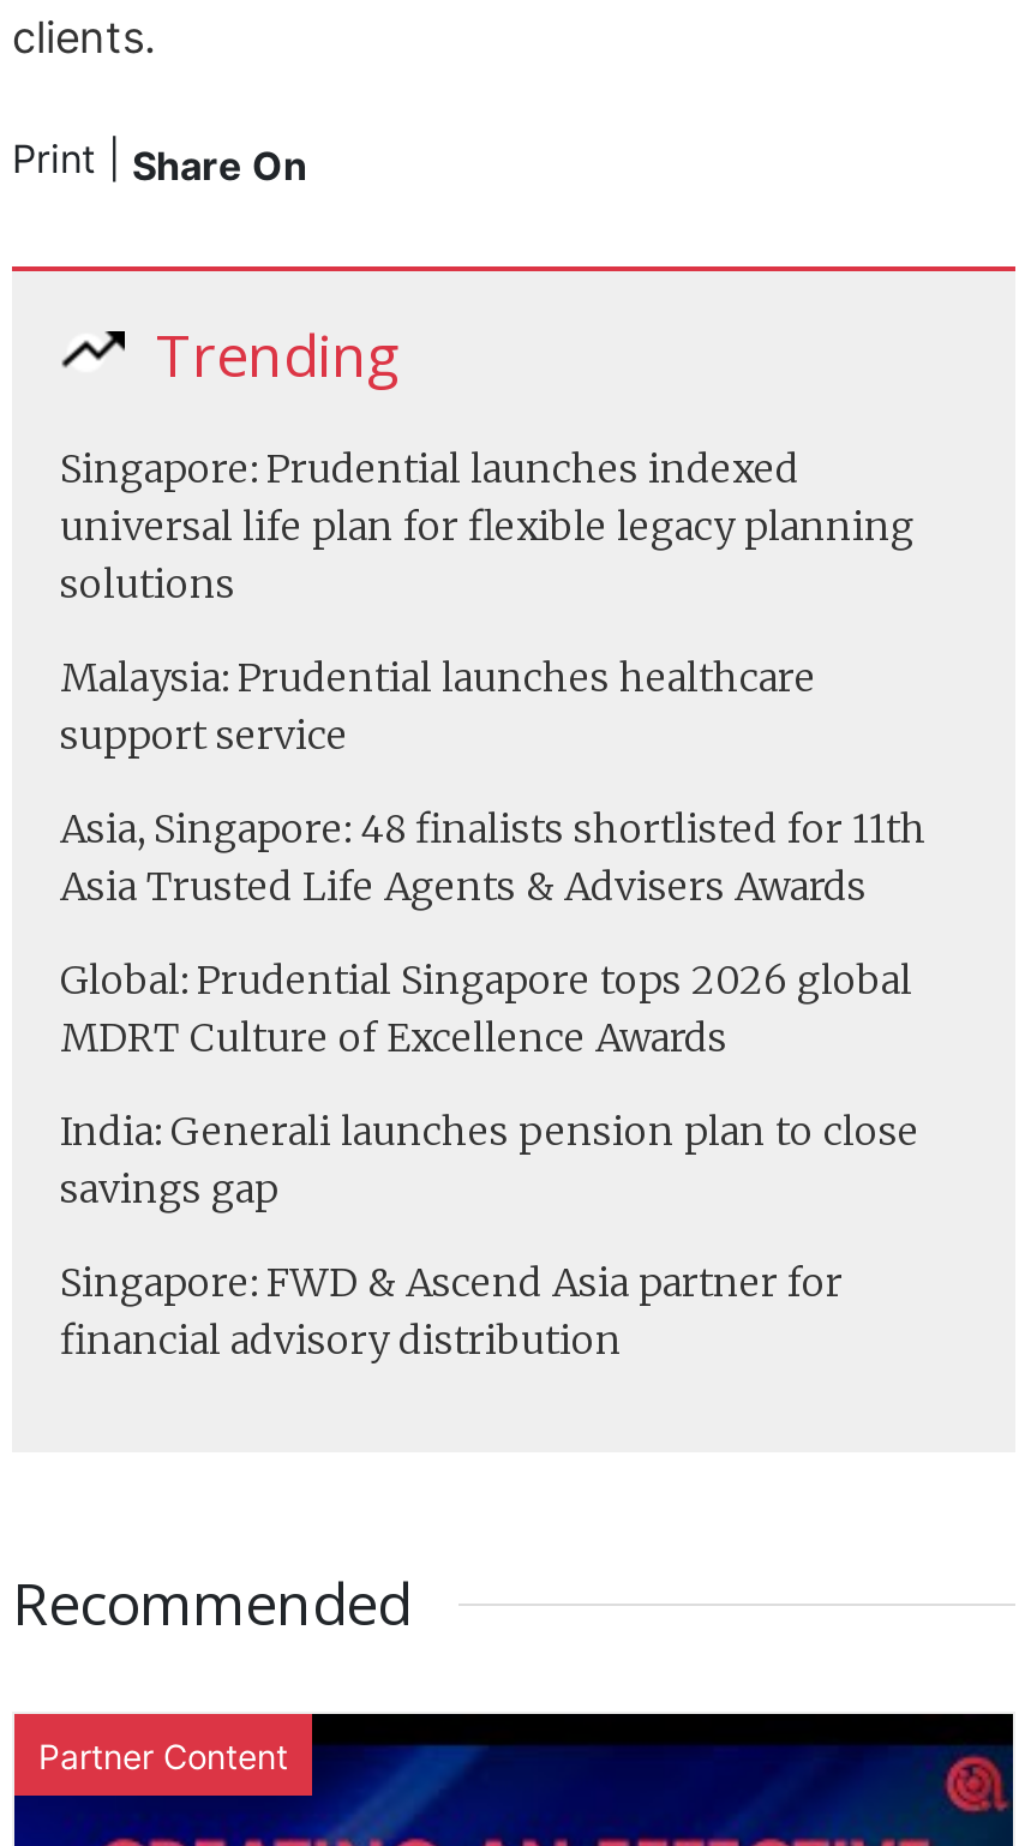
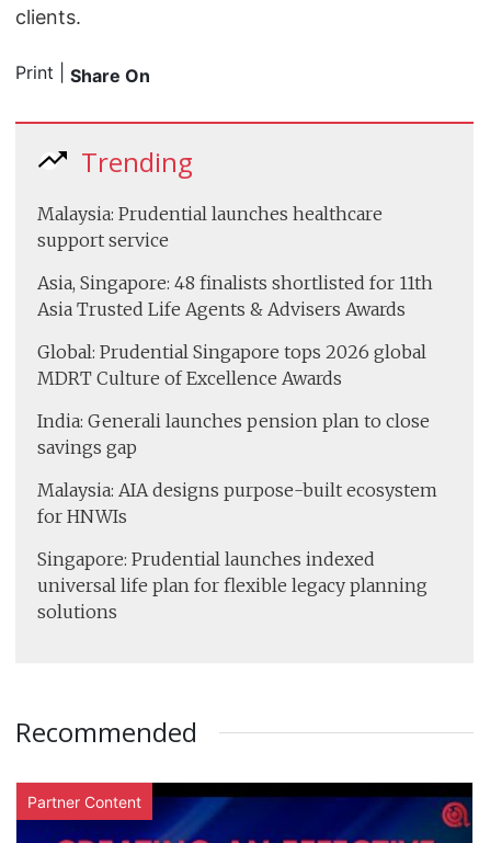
moved [60,445,915,609] -> [37,549,427,623]: Singapore: Prudential launches indexed | universal life plan for flexible legacy planning | solutions
moved [60,654,927,1213] -> [37,203,433,459]: Malaysia: Prudential launches healthcare | support service | Asia, Singapore: 48 finalists shortlisted for 11th | Asia Trusted Life Agents & Advisers Awards | Global: Prudential Singapore tops 2026 global | MDRT Culture of Excellence Awards | India: Generali launches pension plan to close | savings gap
[60,1259,843,1365] Singapore: FWD & Ascend Asia partner for | financial advisory distribution -> [37,480,437,528] Malaysia: AIA designs purpose-built ecosystem | for HNWIs

